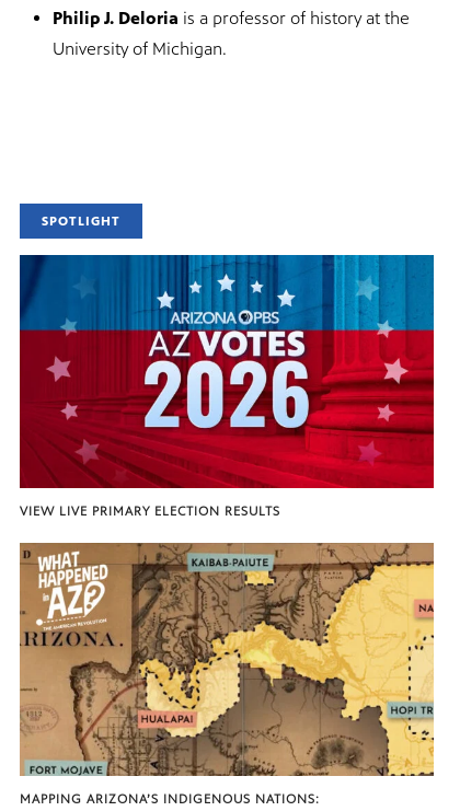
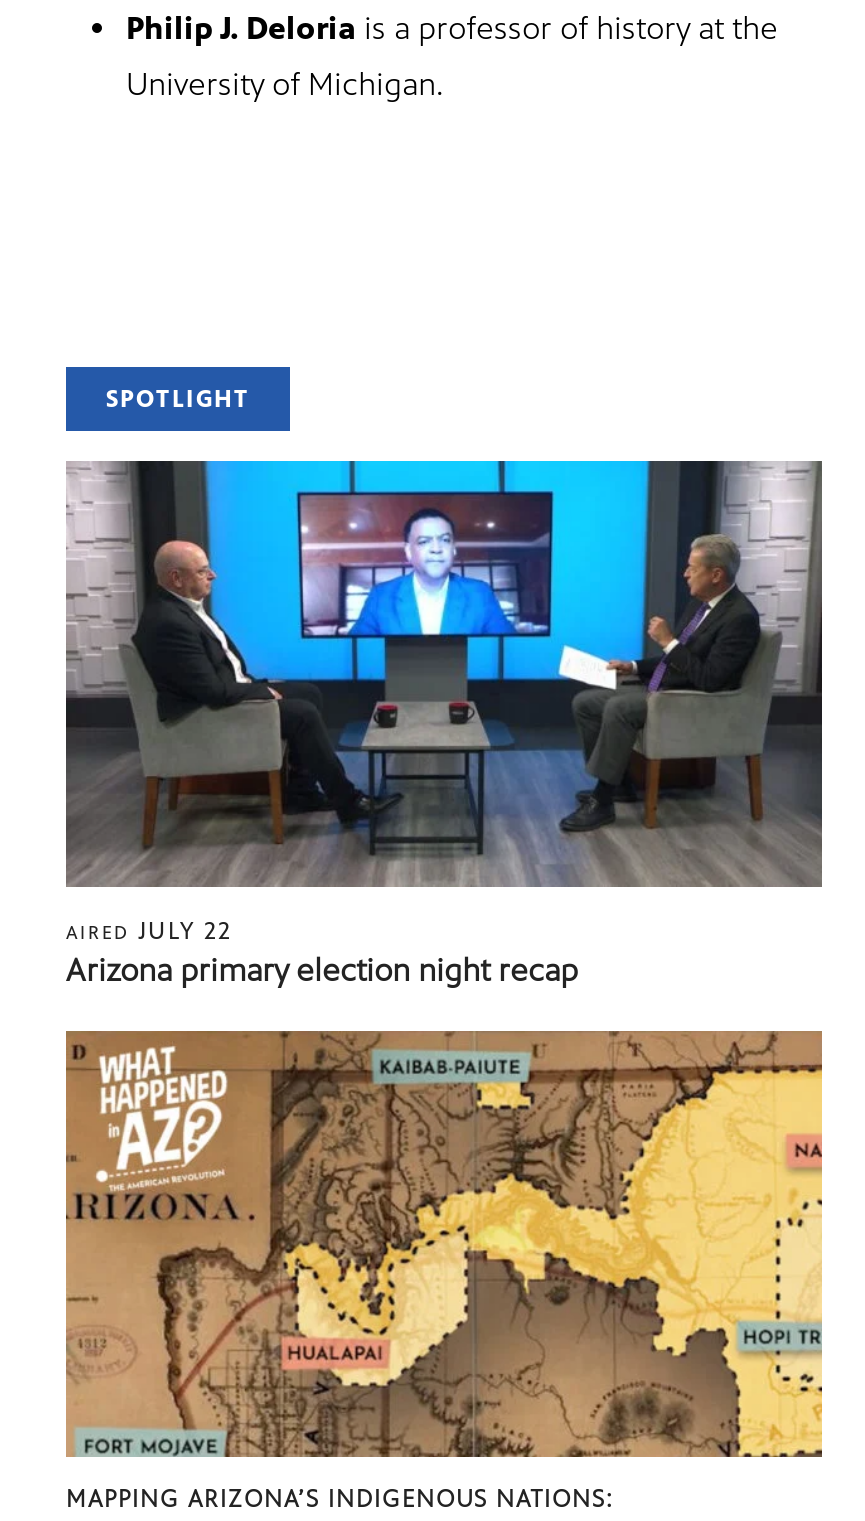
[19,254,435,519] [image] | VIEW LIVE PRIMARY ELECTION RESULTS -> [64,459,824,990] [image] | AIRED JULY 22 | Arizona primary election night recap

